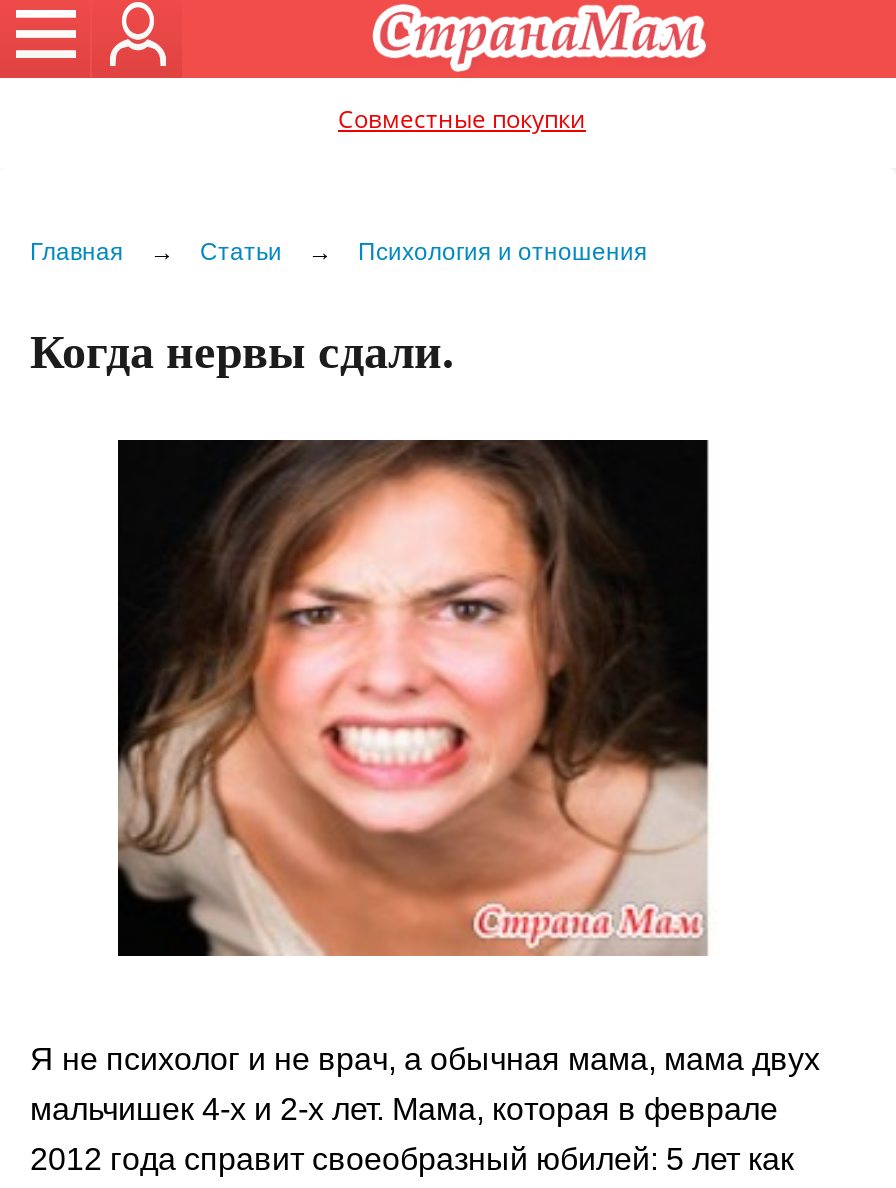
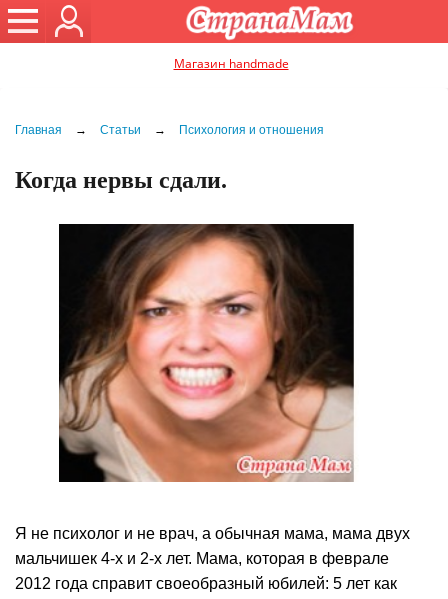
[338,102,586,136] Совместные покупки -> [173,55,288,72] Магазин handmade

